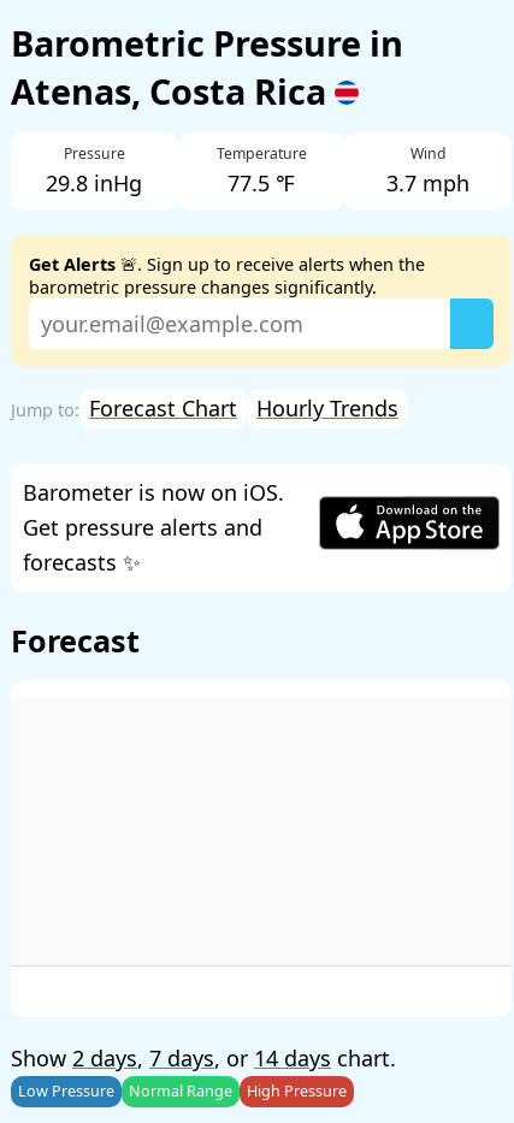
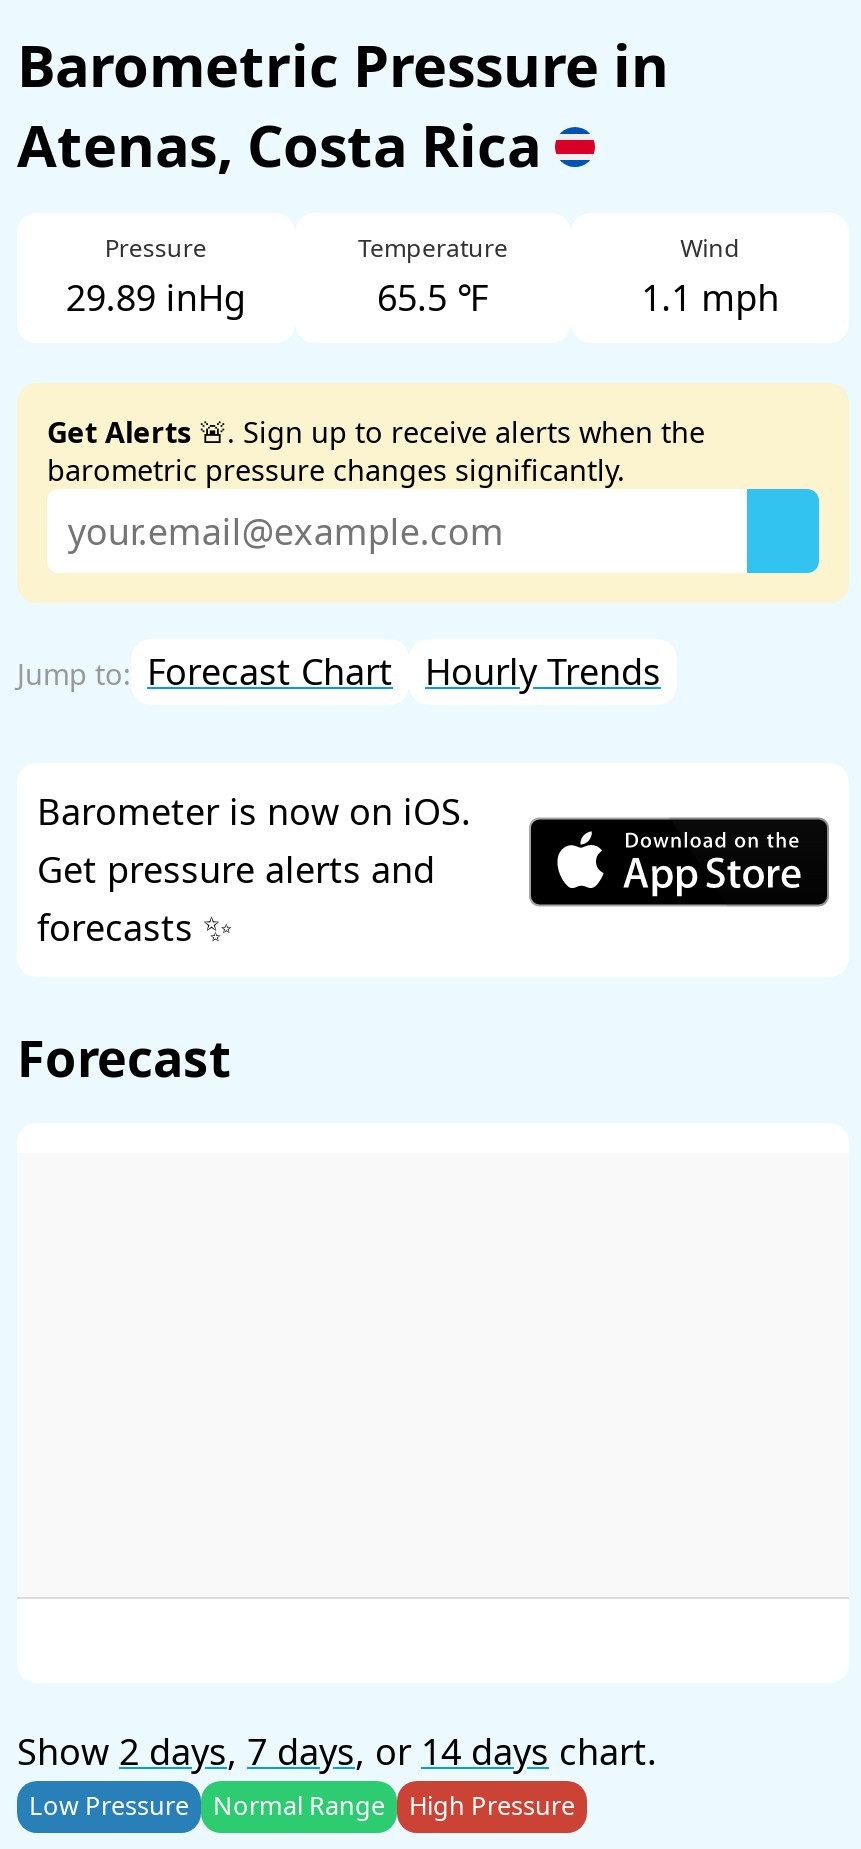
[46,169,142,198] 29.8 inHg -> [66,274,246,322] 29.89 inHg
[228,169,295,198] 77.5 ℉ -> [377,274,489,322] 65.5 ℉
[387,169,470,198] 3.7 mph -> [641,274,779,322] 1.1 mph

